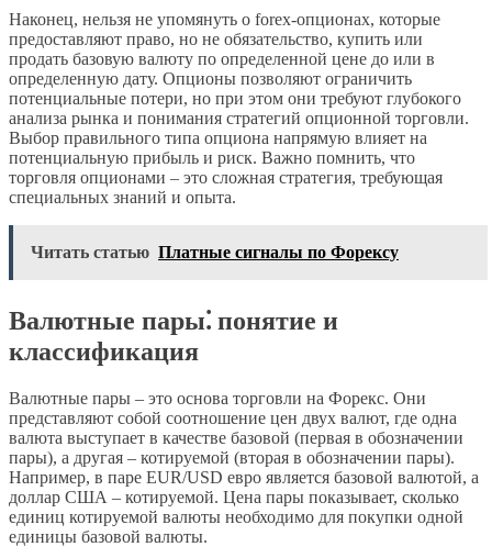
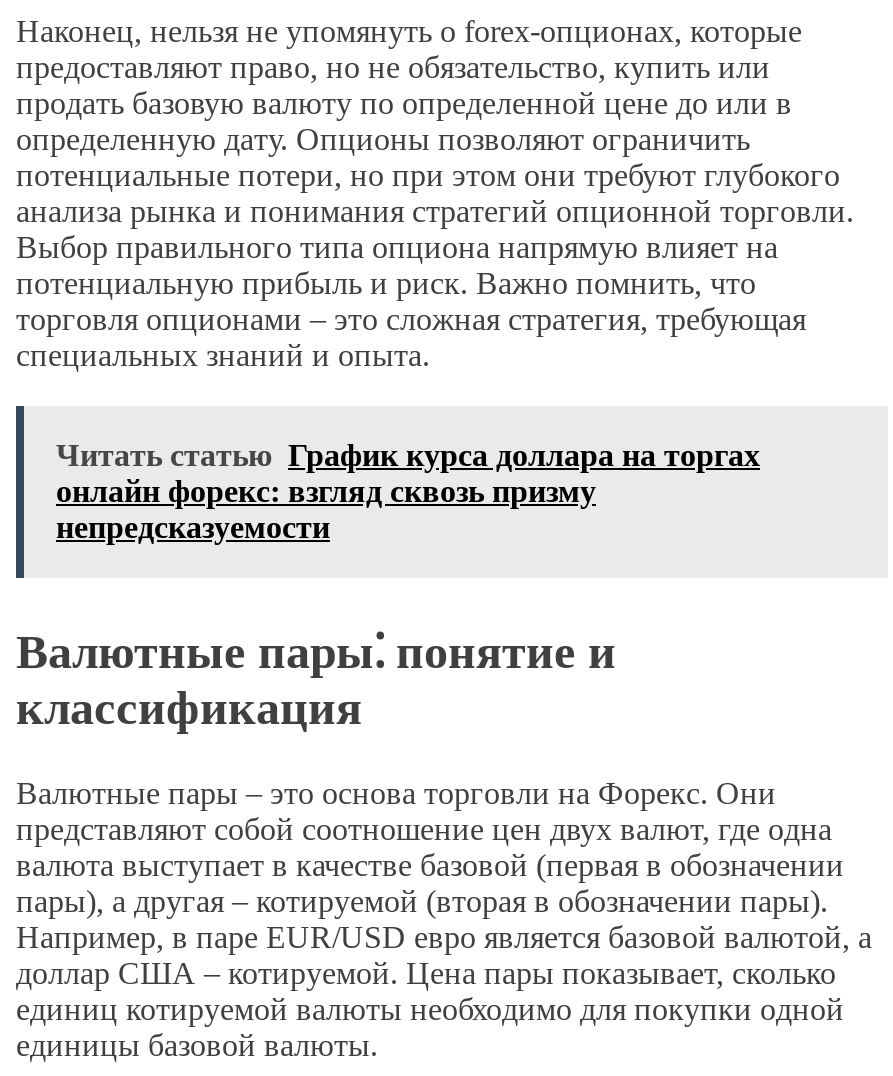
[31,242,399,261] Читать статью Платные сигналы по Форексу -> [56,437,760,543] Читать статью График курса доллара на торгах | онлайн форекс: взгляд сквозь призму | непредсказуемости

